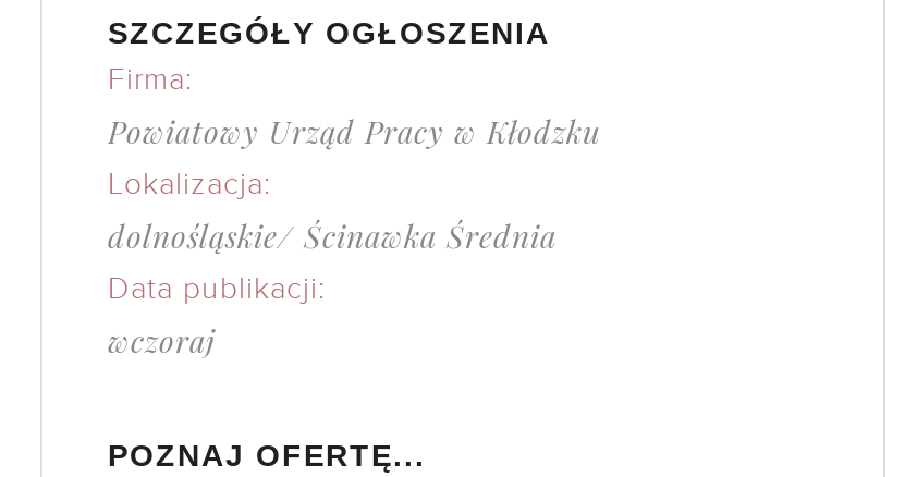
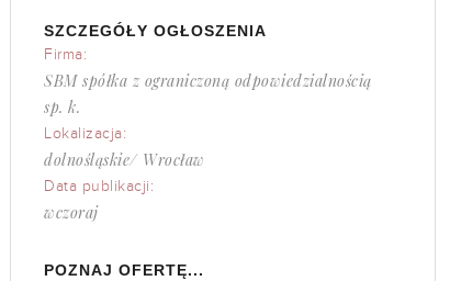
[108,111,601,152] Powiatowy Urząd Pracy w Kłodzku -> [44,70,372,117] SBM spółka z ograniczoną odpowiedzialnością | sp. k.
[108,216,557,257] dolnośląskie/ Ścinawka Średnia -> [44,149,205,170] dolnośląskie/ Wrocław

